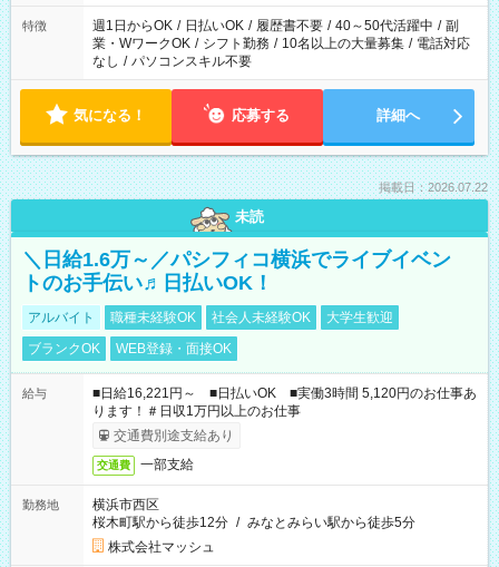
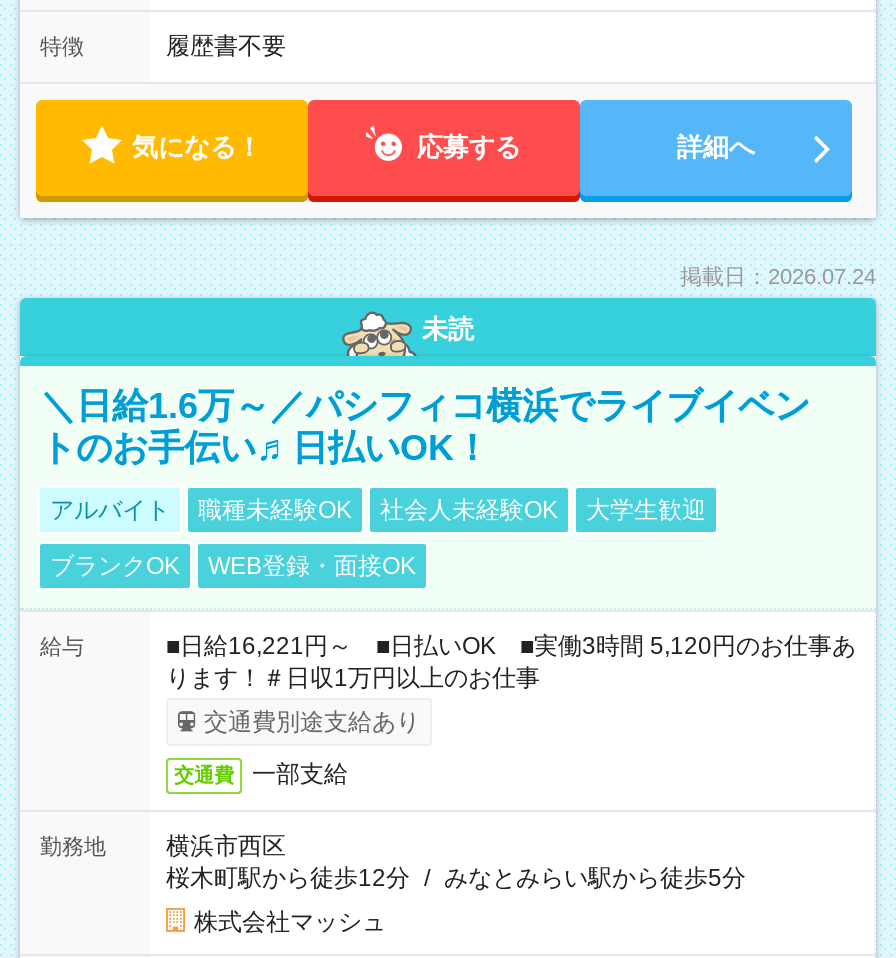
[92,18,470,69] 週1日からOK / 日払いOK / 履歴書不要 / 40～50代活躍中 / 副 | 業・WワークOK / シフト勤務 / 10名以上の大量募集 / 電話対応 | なし / パソコンスキル不要 -> [166,32,286,60] 履歴書不要
[379,180,488,194] 掲載日：2026.07.22 -> [680,264,876,288] 掲載日：2026.07.24

